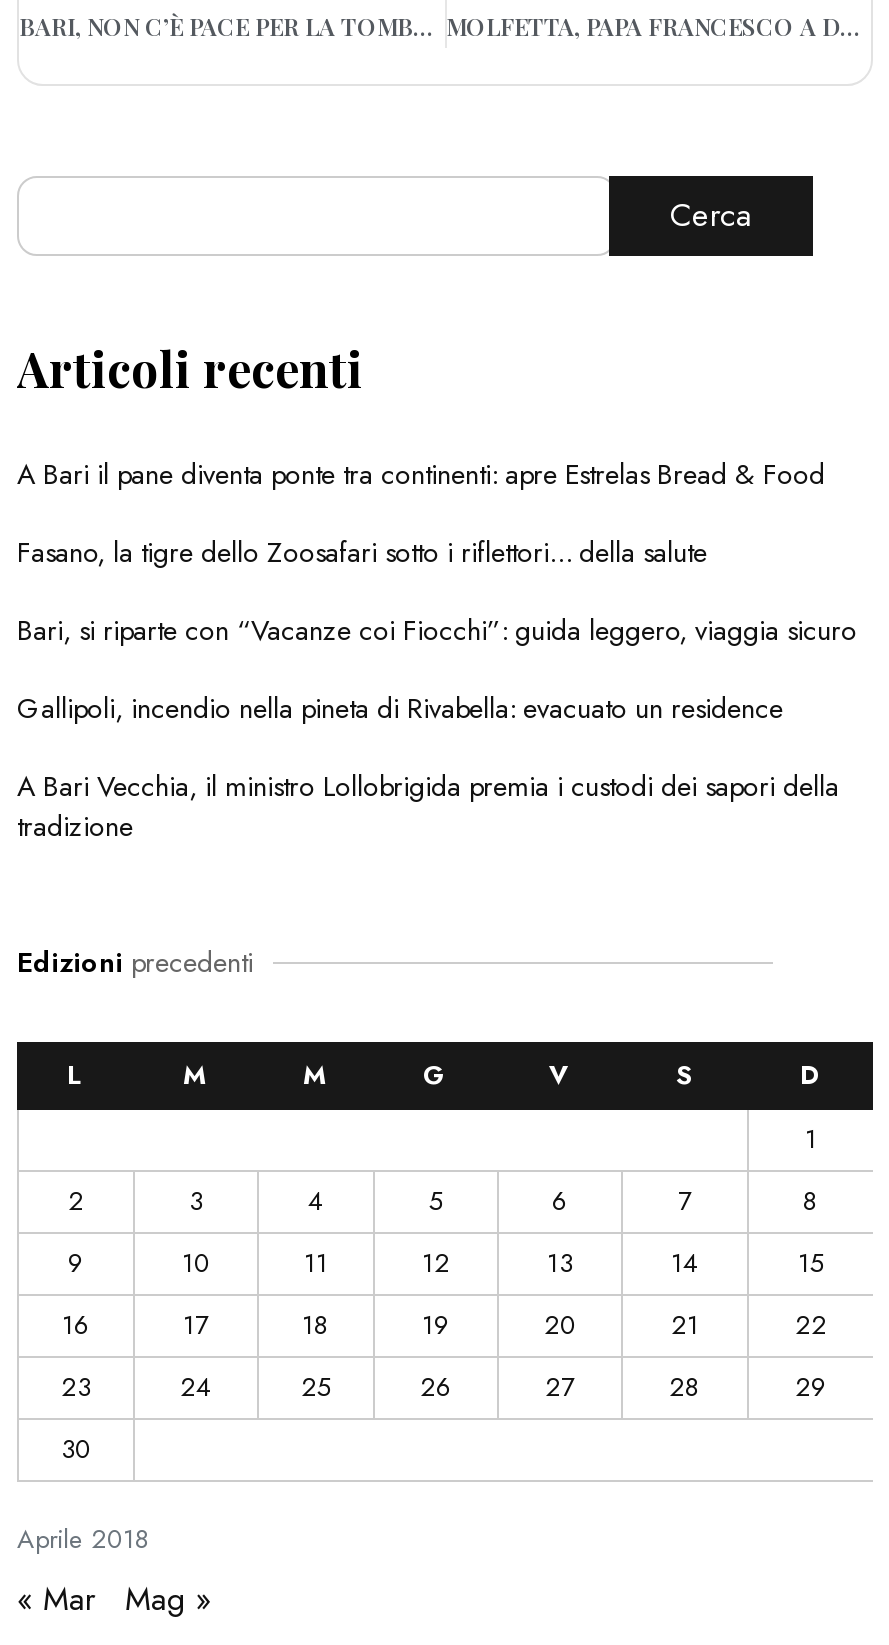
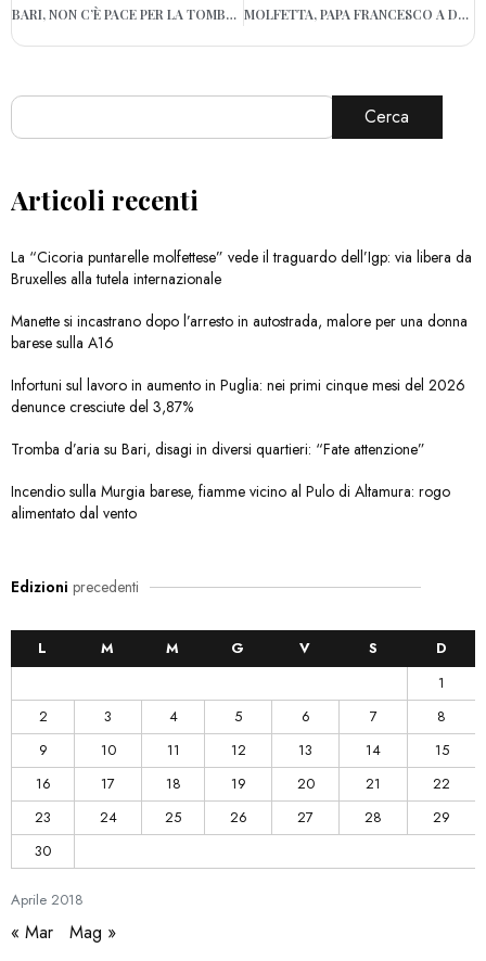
[17,454,825,494] A Bari il pane diventa ponte tra continenti: apre Estrelas Bread & Food -> [11,246,472,290] La “Cicoria puntarelle molfettese” vede il traguardo dell’Igp: via libera da | Bruxelles alla tutela internazionale
[17,532,707,572] Fasano, la tigre dello Zoosafari sotto i riflettori… della salute -> [11,310,468,354] Manette si incastrano dopo l’arresto in autostrada, malore per una donna | barese sulla A16
[17,610,857,650] Bari, si riparte con “Vacanze coi Fiocchi”: guida leggero, viaggia sicuro -> [11,374,465,418] Infortuni sul lavoro in aumento in Puglia: nei primi cinque mesi del 2026 | denunce cresciute del 3,87%
[17,688,783,728] Gallipoli, incendio nella pineta di Rivabella: evacuato un residence -> [11,438,425,460] Tromba d’aria su Bari, disagi in diversi quartieri: “Fate attenzione”
[17,766,839,846] A Bari Vecchia, il ministro Lollobrigida premia i custodi dei sapori della | tradizione -> [11,480,450,524] Incendio sulla Murgia barese, fiamme vicino al Pulo di Altamura: rogo | alimentato dal vento

